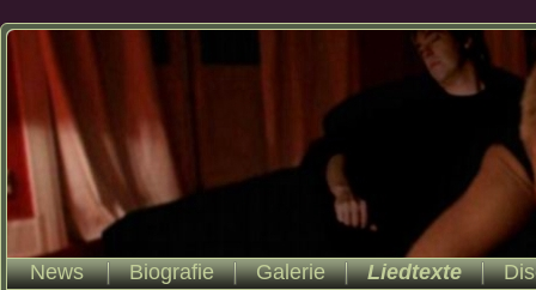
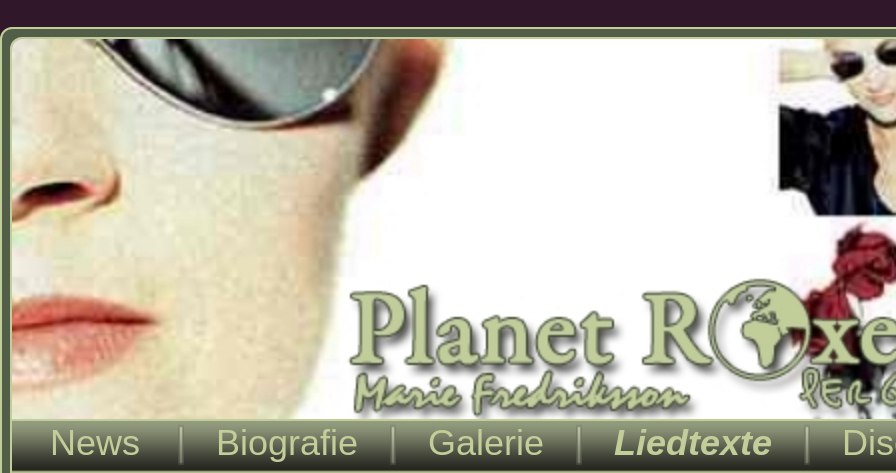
[6,29,532,259] [image] -> [10,37,890,421] [image]

